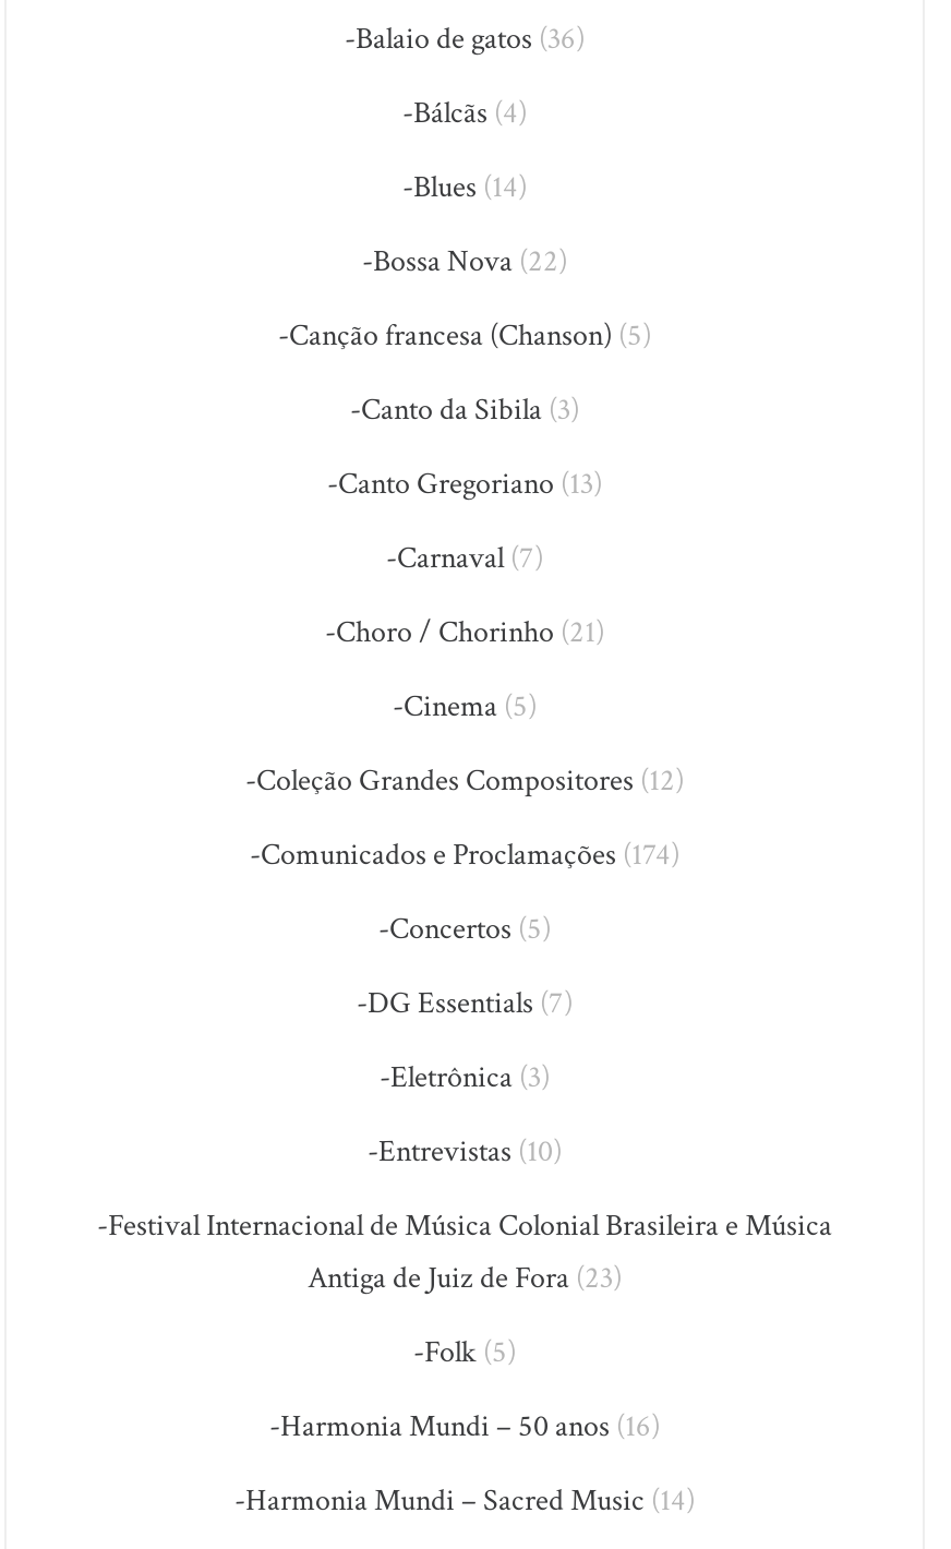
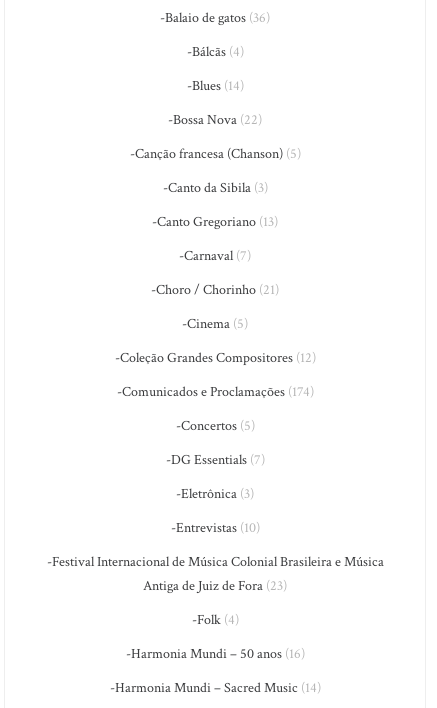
[413,1333,516,1372] -Folk (5) -> [191,611,238,629] -Folk (4)

